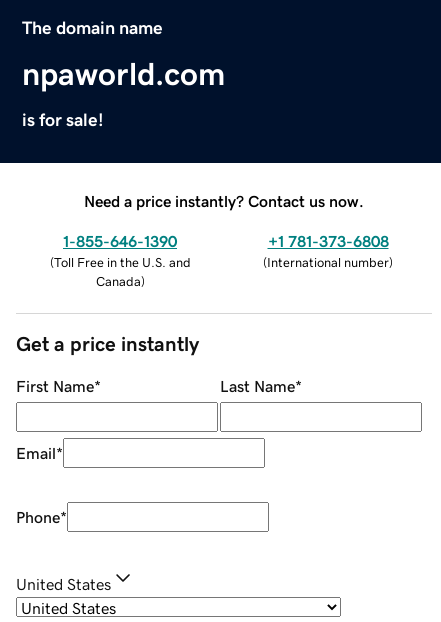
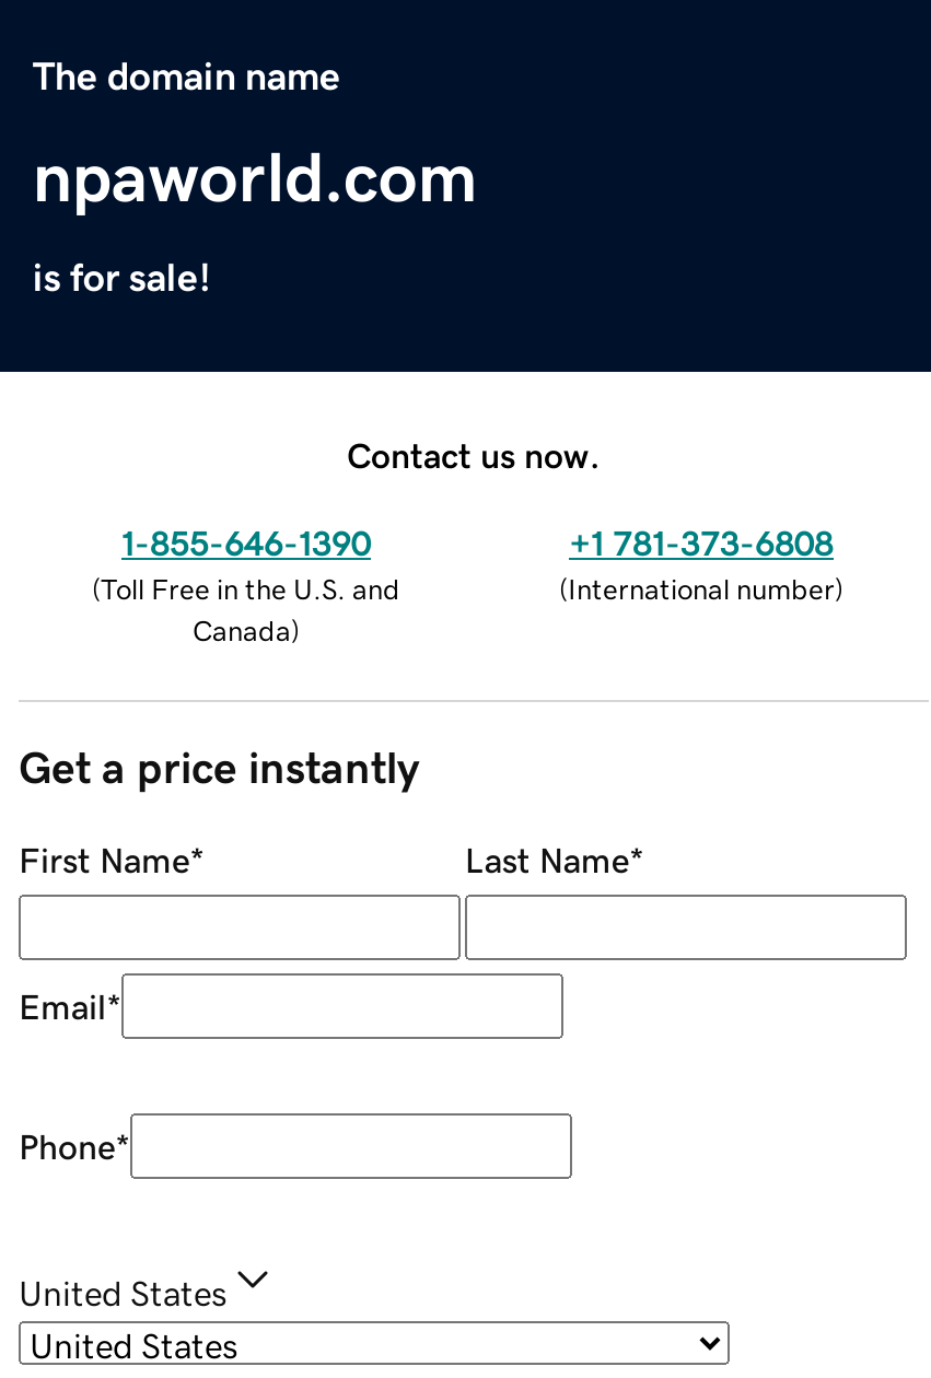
[84,193,364,209] Need a price instantly? Contact us now. -> [347,437,601,472] Contact us now.

